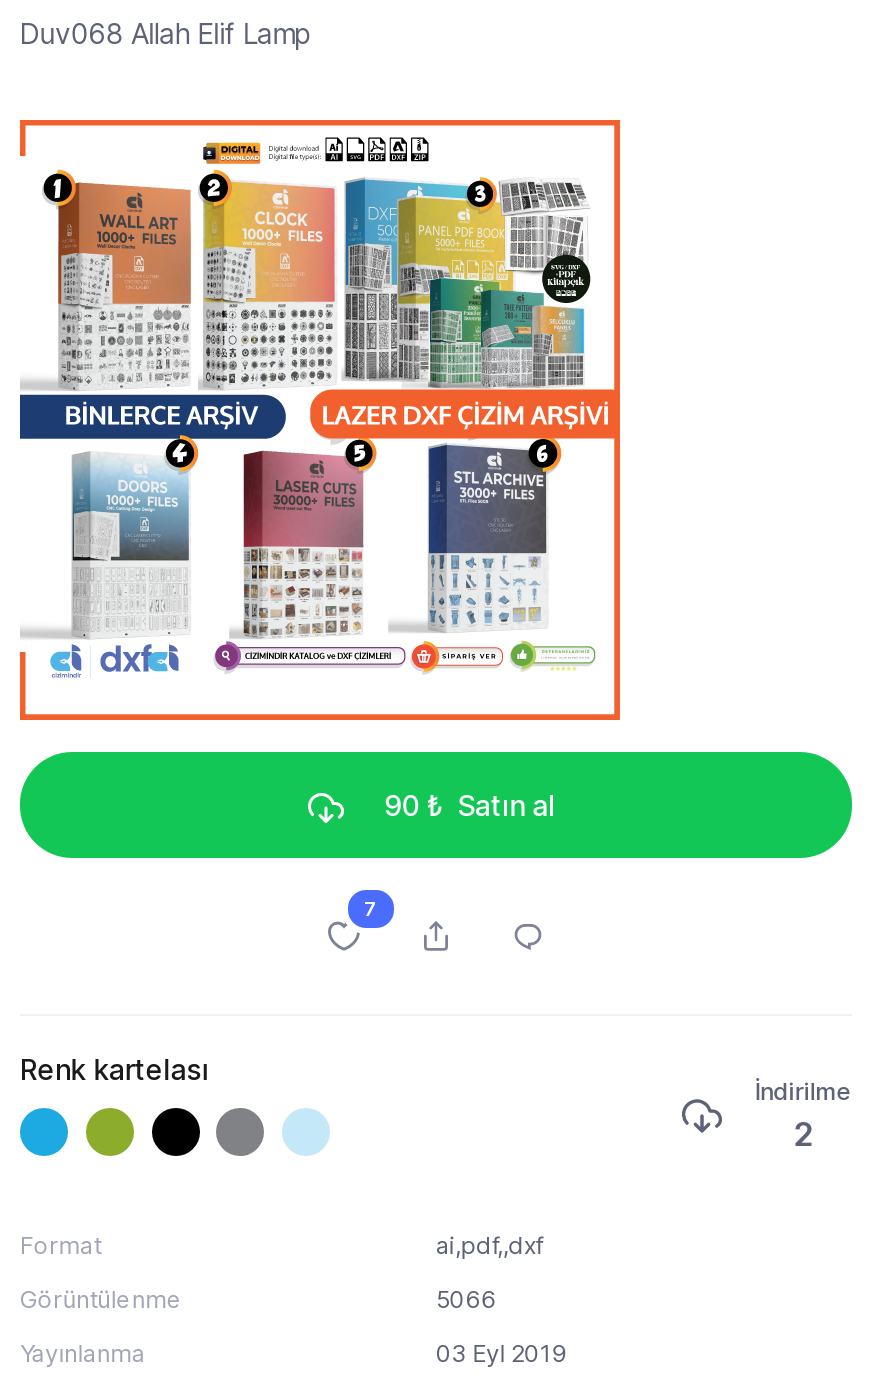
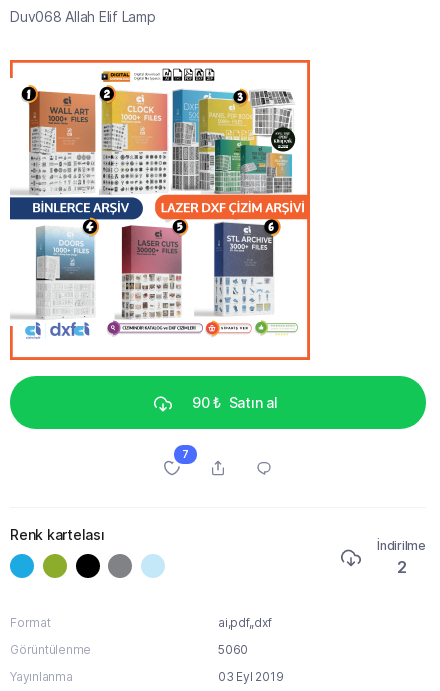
[436,1284,496,1314] 5066 -> [218,642,248,657] 5060

